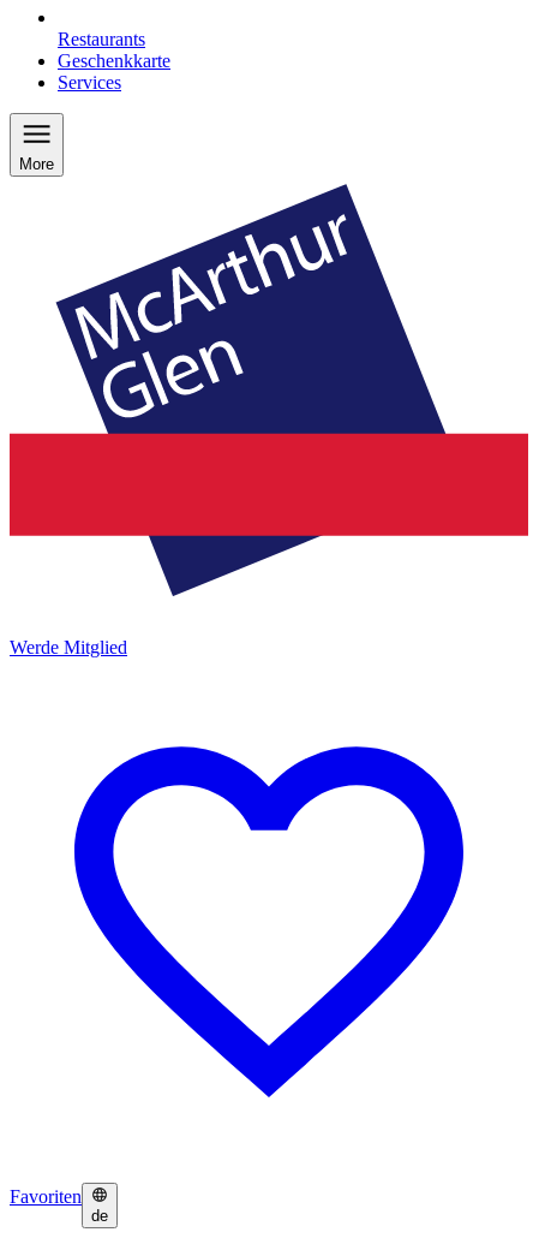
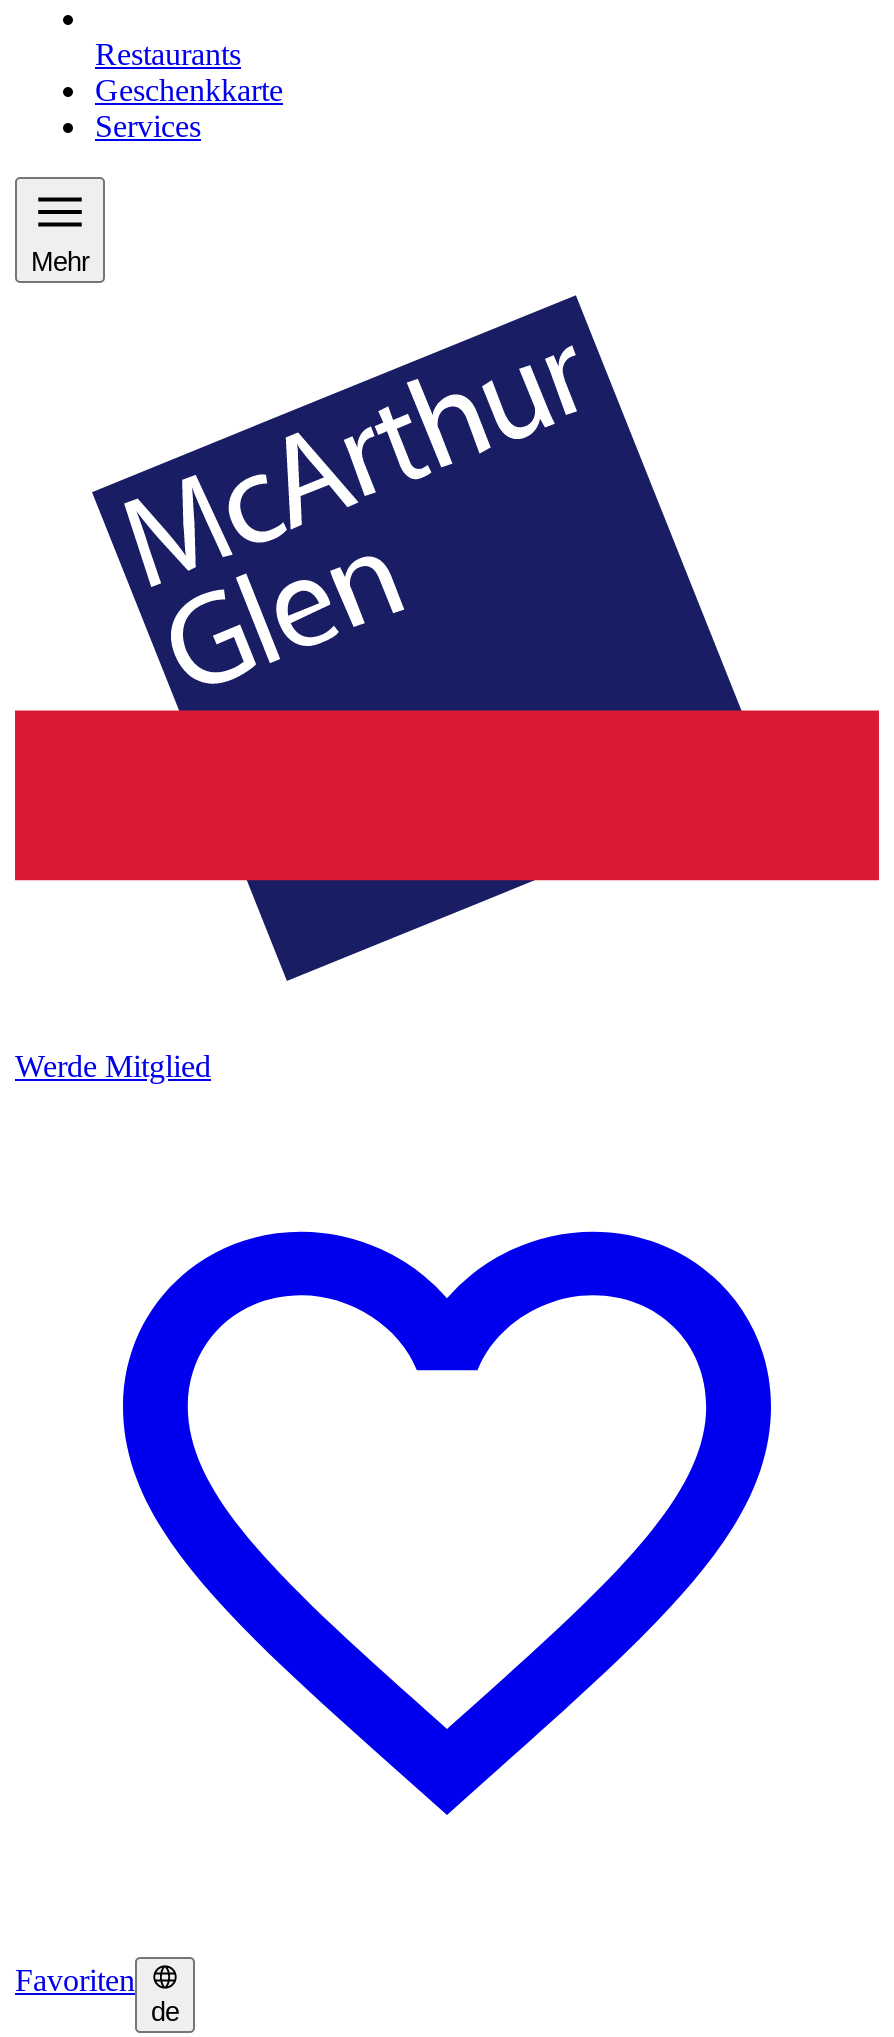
[19,154,54,172] More -> [31,246,89,276] Mehr

